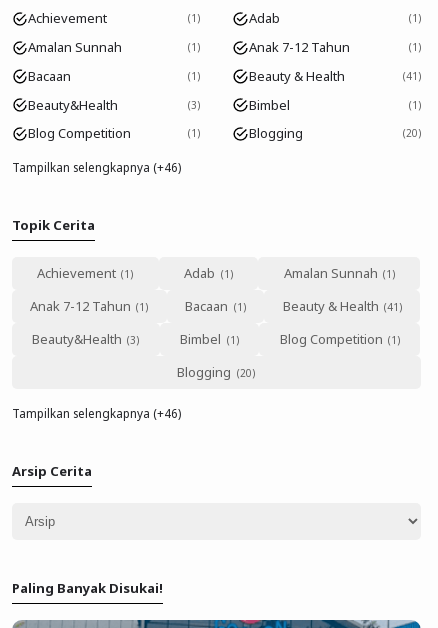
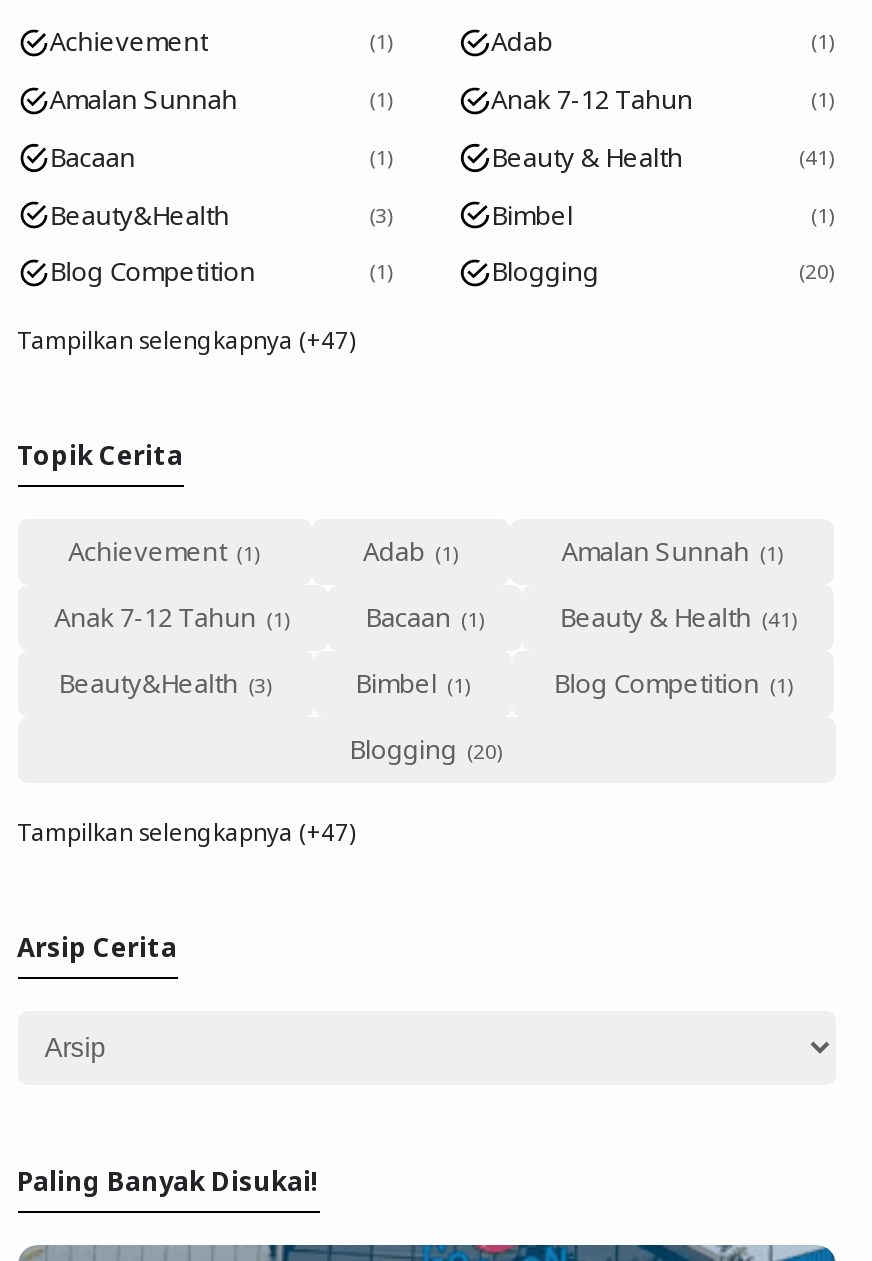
[11,159,180,175] Tampilkan selengkapnya (+46) -> [17,323,355,355] Tampilkan selengkapnya (+47)
[11,405,180,421] Tampilkan selengkapnya (+46) -> [17,815,355,847] Tampilkan selengkapnya (+47)

